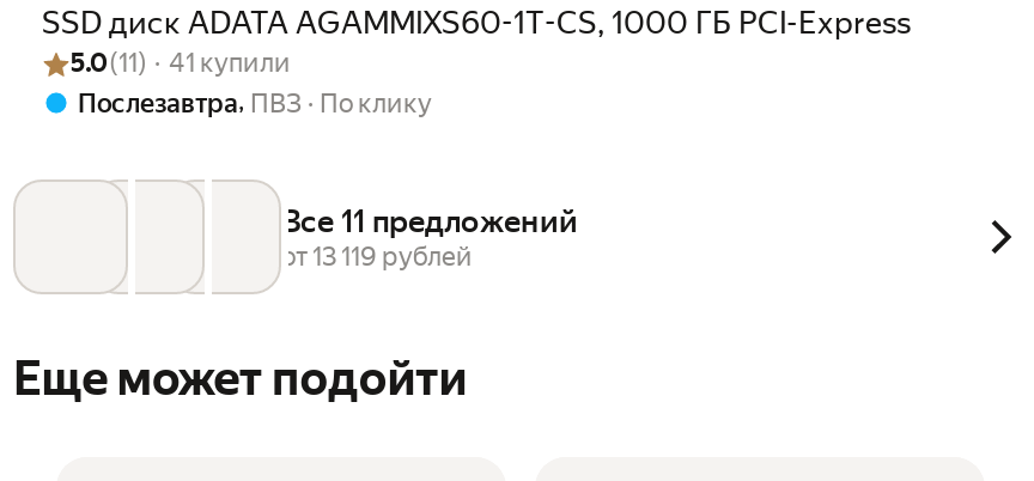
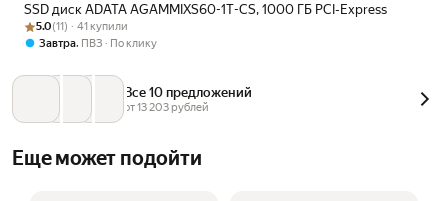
[78,87,432,119] Послезавтра, ПВЗ По клику -> [39,36,157,50] Завтра, ПВЗ По клику
[281,204,578,240] Все 11 предложений -> [124,85,252,100] Все 10 предложений
[281,242,473,273] от 13 119 рублей -> [124,101,209,114] от 13 203 рублей

